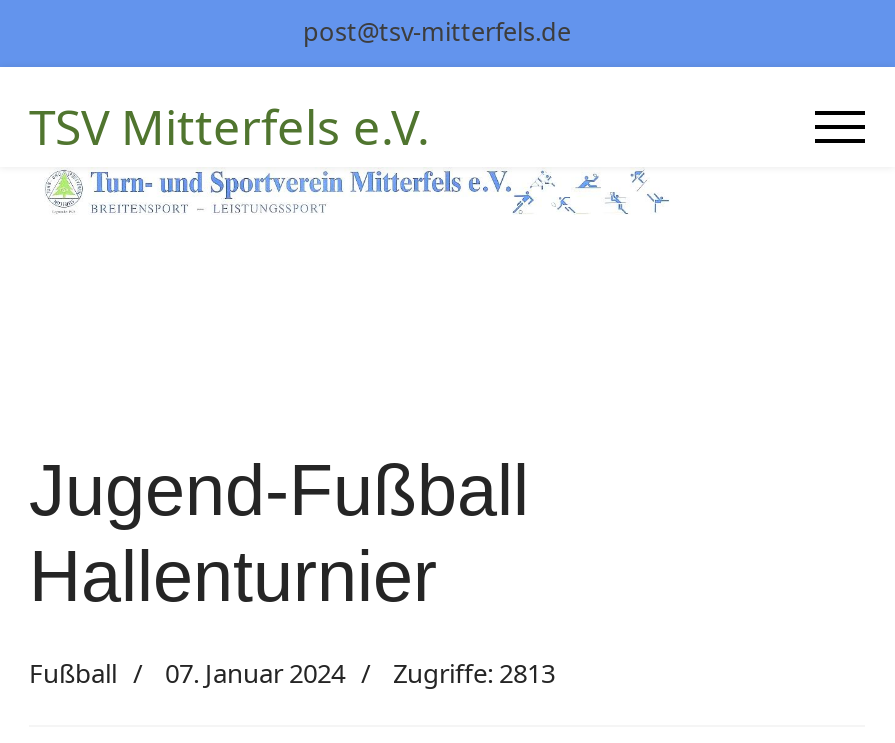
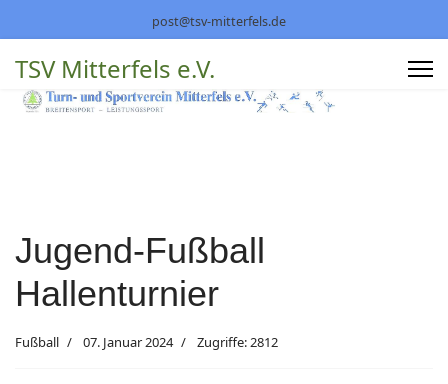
[29,654,555,690] Fußball 07. Januar 2024 Zugriffe: 2813 -> [15,333,278,351] Fußball 07. Januar 2024 Zugriffe: 2812

